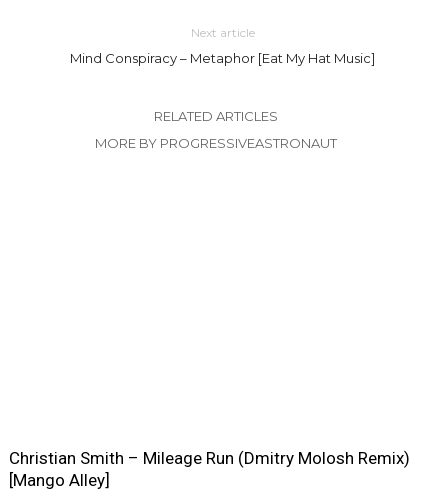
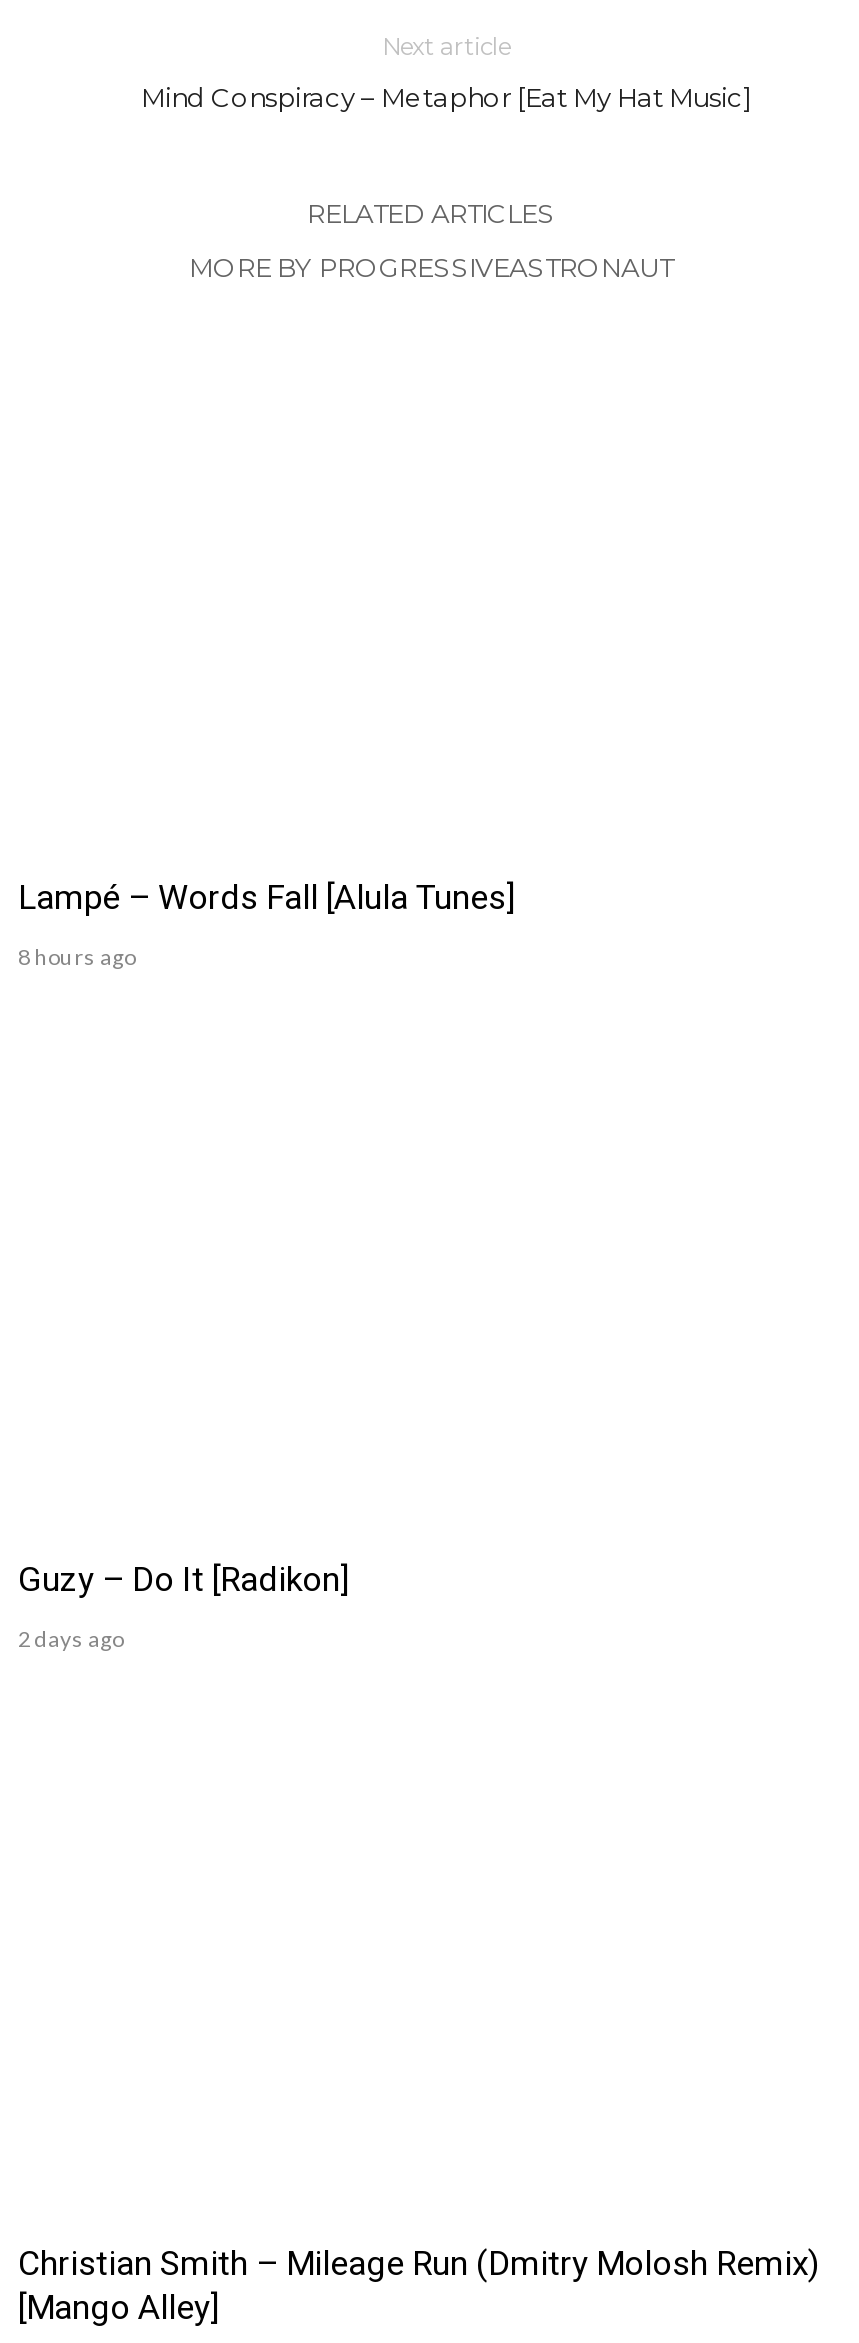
none -> [18,877,516,969] Lampé – Words Fall [Alula Tunes] | 8 hours ago
none -> [18,1560,350,1652] Guzy – Do It [Radikon] | 2 days ago

